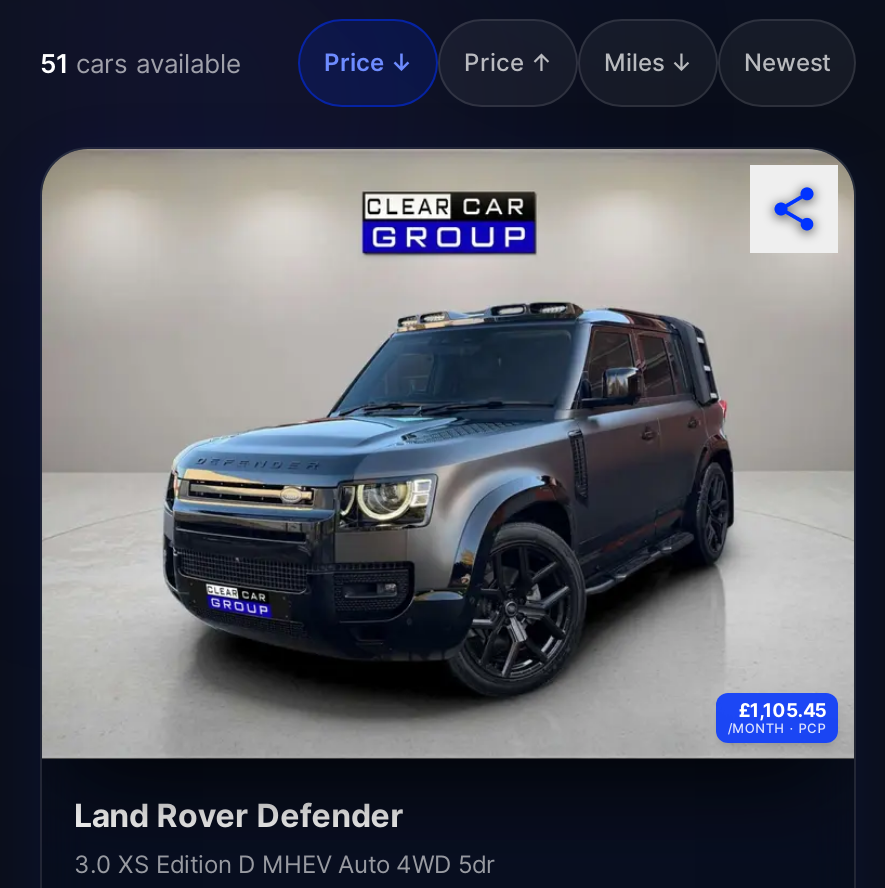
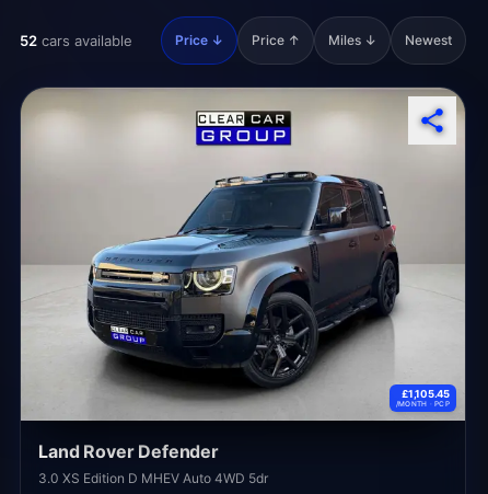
[40,46,242,78] 51 cars available -> [20,31,132,49] 52 cars available

